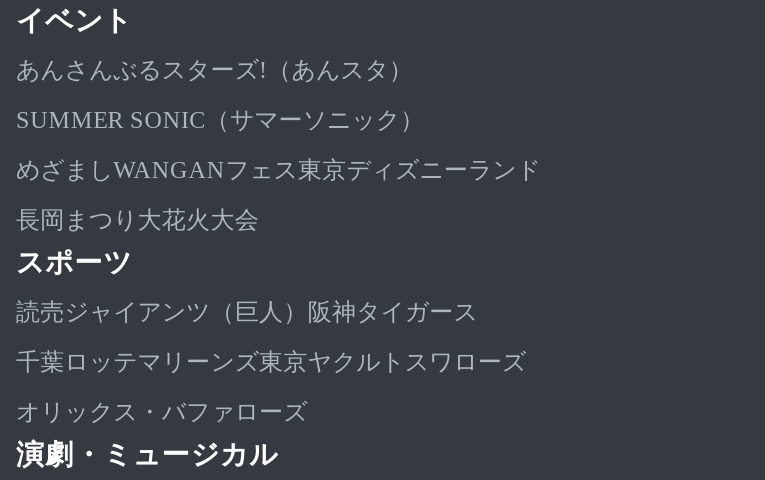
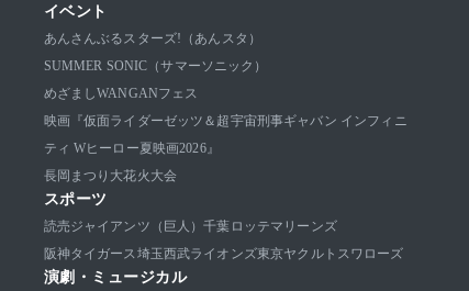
[16,156,541,184] めざましWANGANフェス東京ディズニーランド -> [43,86,407,156] めざましWANGANフェス | 映画『仮面ライダーゼッツ＆超宇宙刑事ギャバン インフィニ | ティ Wヒーロー夏映画2026』
moved [16,206,259,278] -> [43,168,177,208]: 長岡まつり大花火大会 | スポーツ
[16,298,526,426] 読売ジャイアンツ（巨人）阪神タイガース | 千葉ロッテマリーンズ東京ヤクルトスワローズ | オリックス・バファローズ -> [43,219,404,262] 読売ジャイアンツ（巨人）千葉ロッテマリーンズ | 阪神タイガース埼玉西武ライオンズ東京ヤクルトスワローズ

